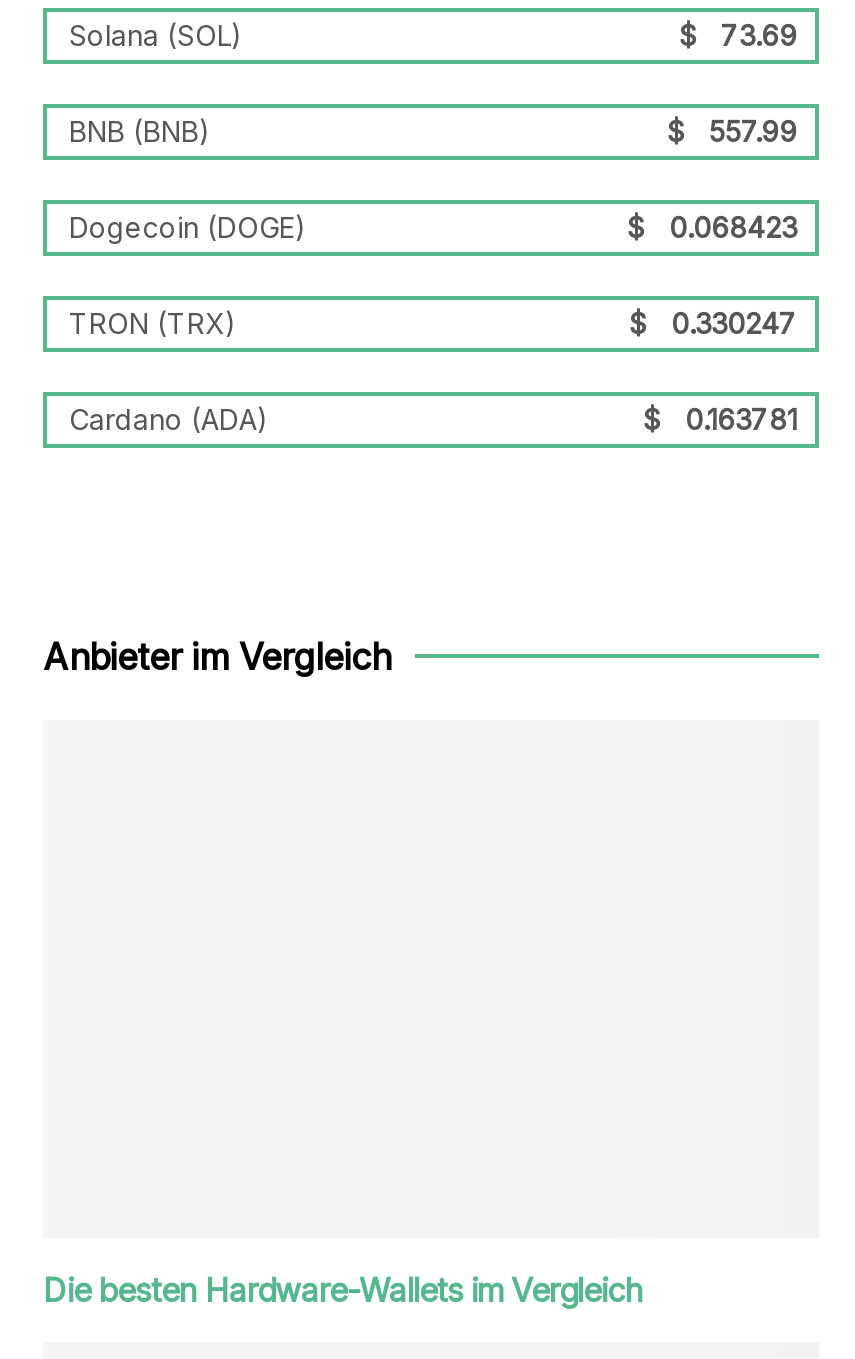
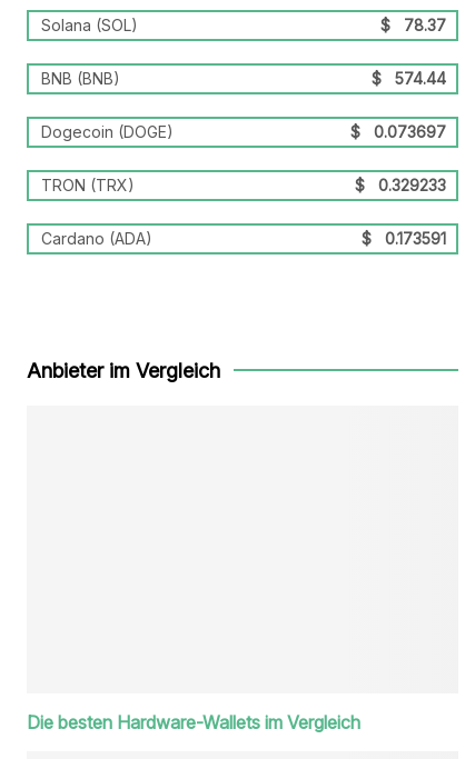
[721,19,797,53] 73.69 -> [404,16,446,35] 78.37
[709,115,797,149] 557.99 -> [395,69,446,88] 574.44
[669,211,797,245] 0.068423 -> [374,123,446,141] 0.073697
[671,307,797,341] 0.330247 -> [378,176,446,195] 0.329233
[685,403,797,437] 0.163781 -> [385,229,446,248] 0.173591

